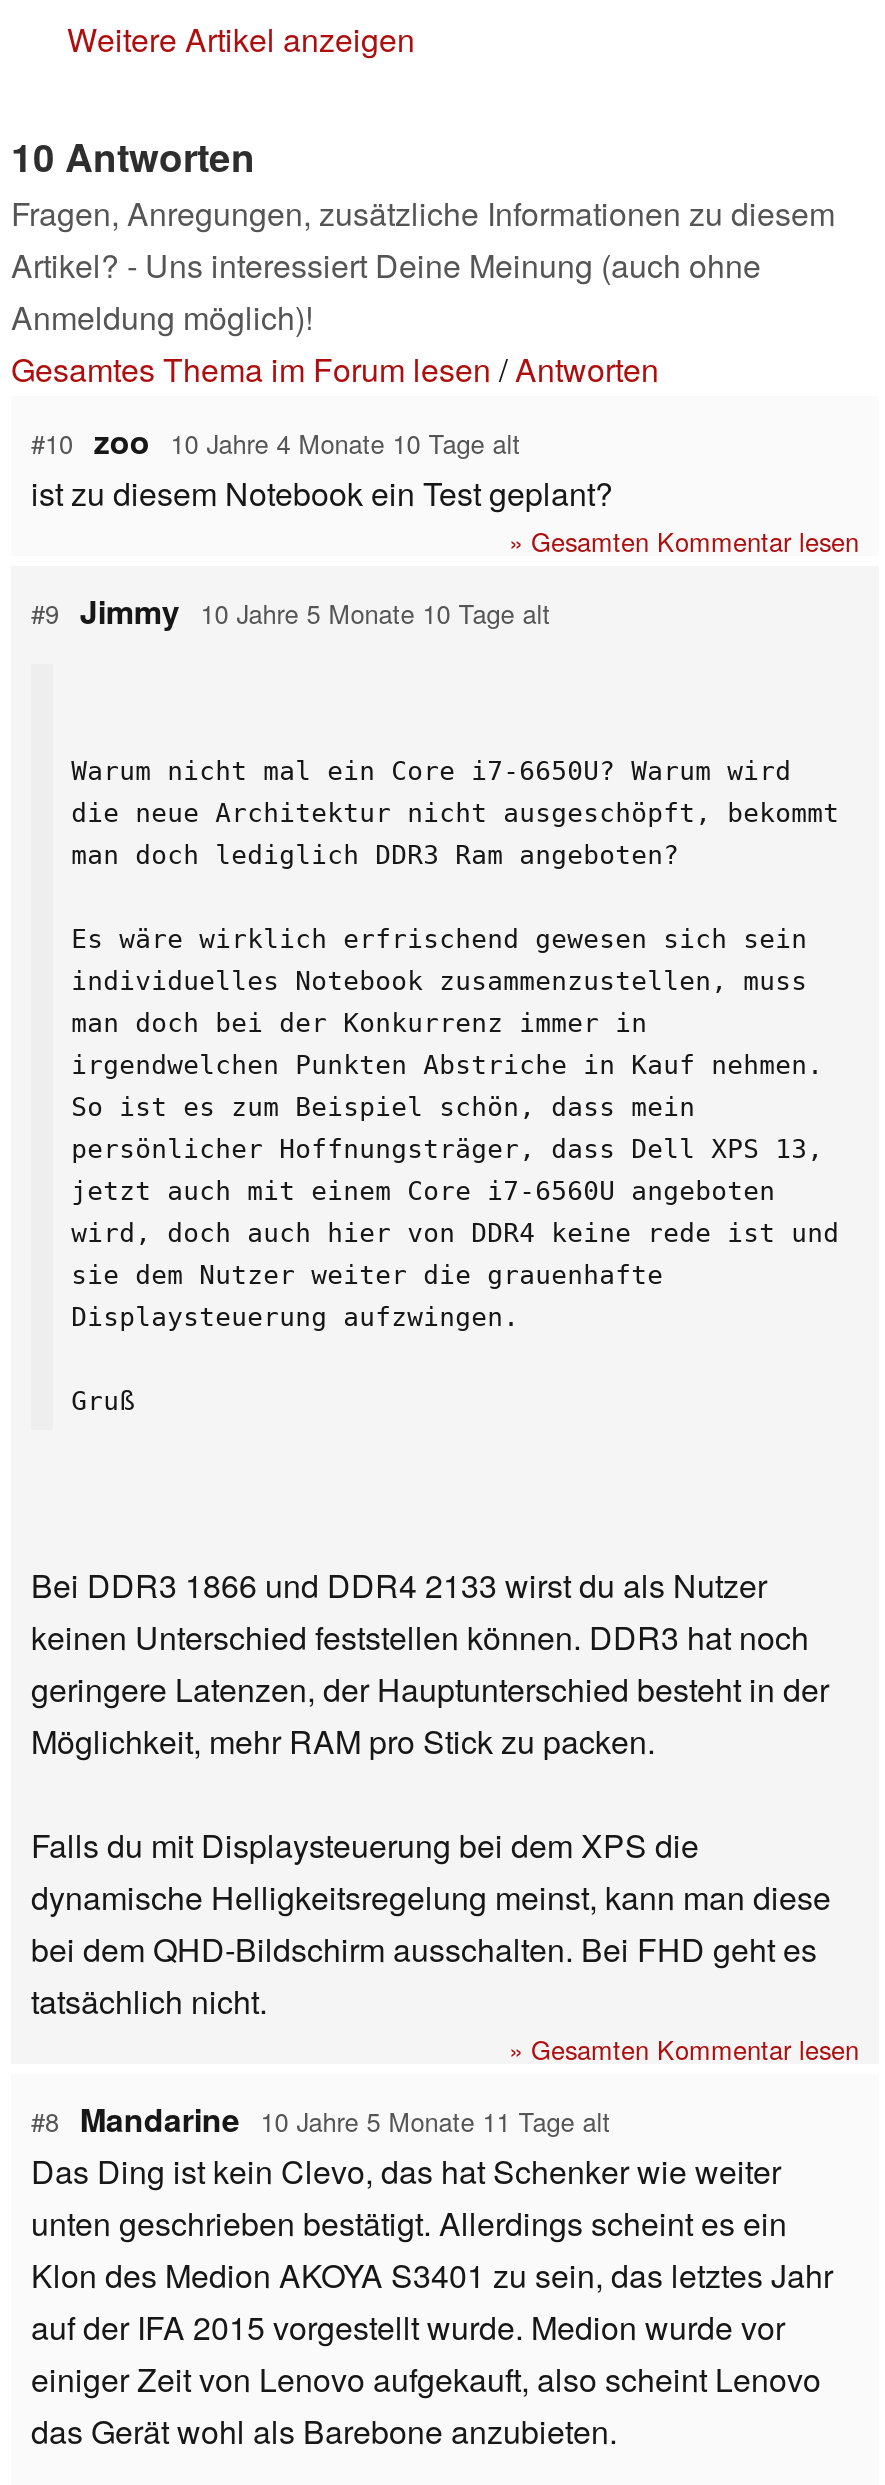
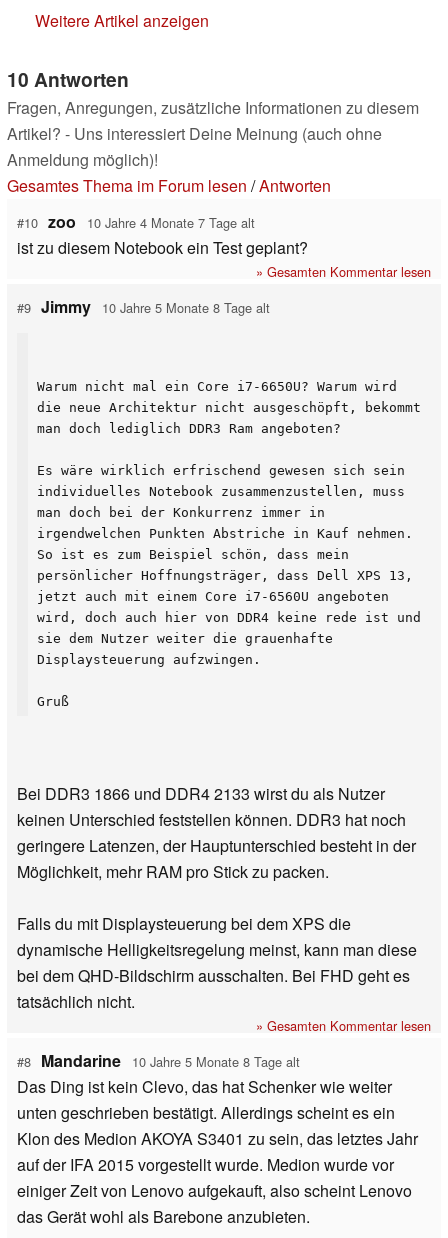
[31,417,521,463] #10 zoo 10 Jahre 4 Monate 10 Tage alt -> [17,210,255,233] #10 zoo 10 Jahre 4 Monate 7 Tage alt
[31,588,551,634] #9 Jimmy 10 Jahre 5 Monate 10 Tage alt -> [17,295,270,318] #9 Jimmy 10 Jahre 5 Monate 8 Tage alt
[31,2096,611,2142] #8 Mandarine 10 Jahre 5 Monate 11 Tage alt -> [17,1049,300,1072] #8 Mandarine 10 Jahre 5 Monate 8 Tage alt

